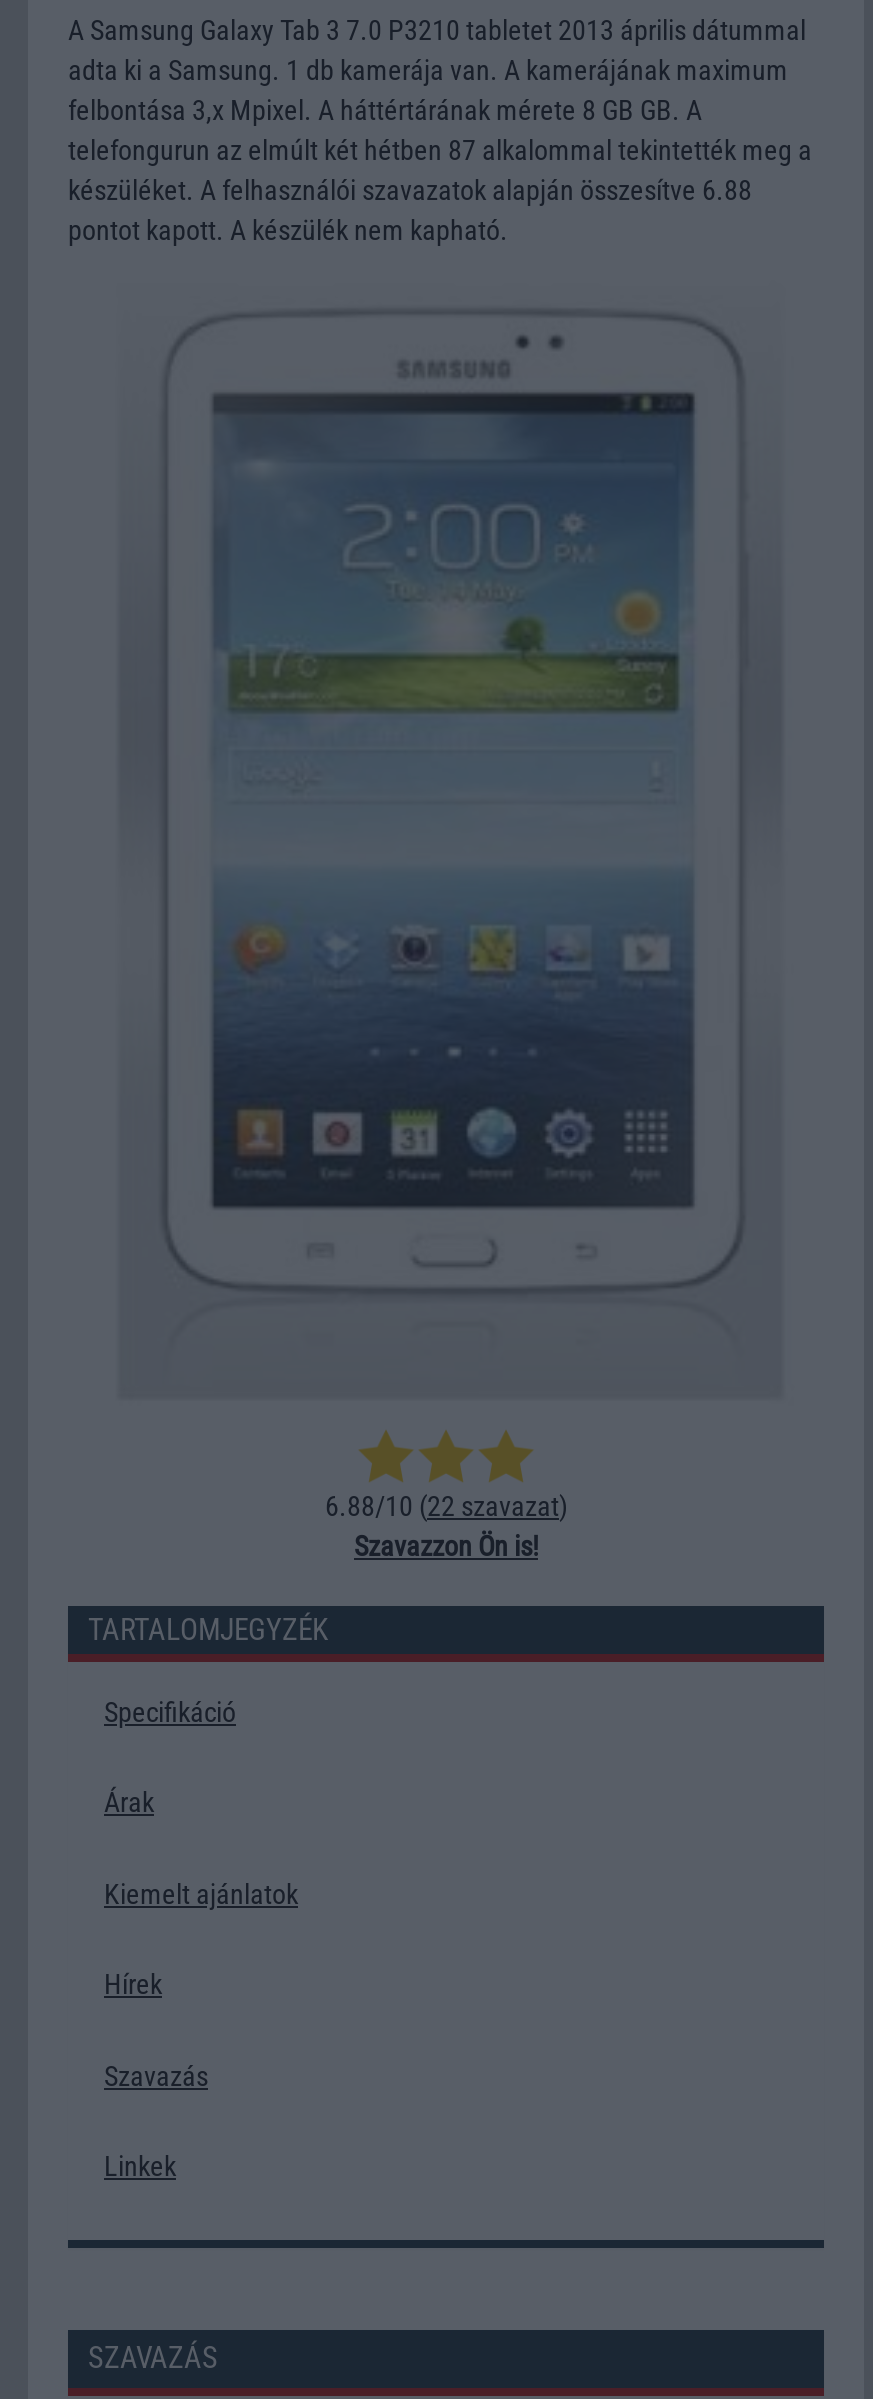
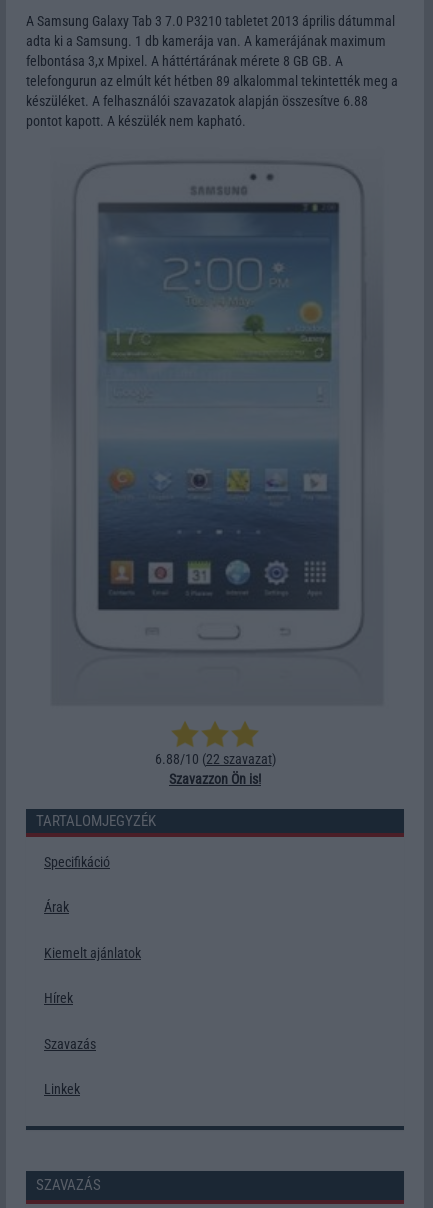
[68,134,812,166] telefongurun az elmúlt két hétben 87 alkalommal tekintették meg a -> [26,73,398,89] telefongurun az elmúlt két hétben 89 alkalommal tekintették meg a

